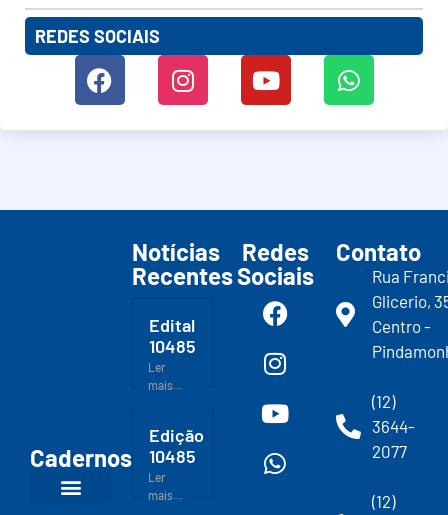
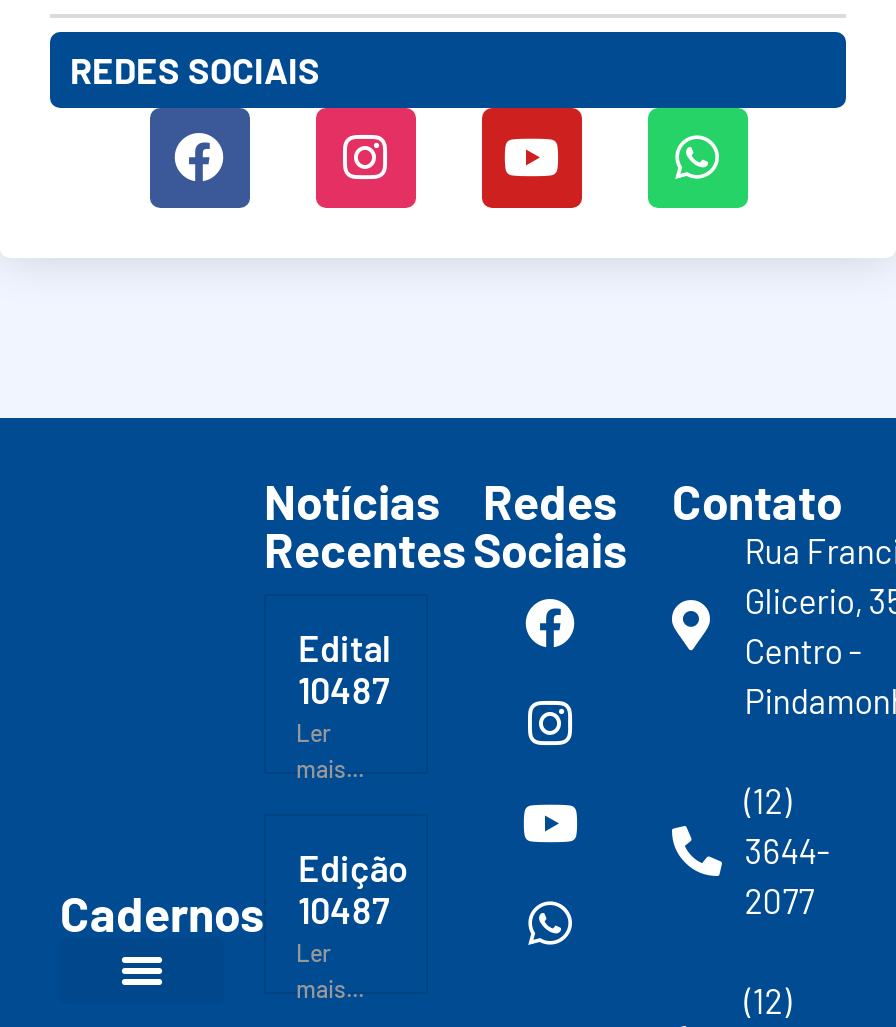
[149,335,196,357] 10485 -> [298,667,390,711] 10487
[30,443,196,472] Cadernos 10485 -> [60,883,390,941] Cadernos 10487

